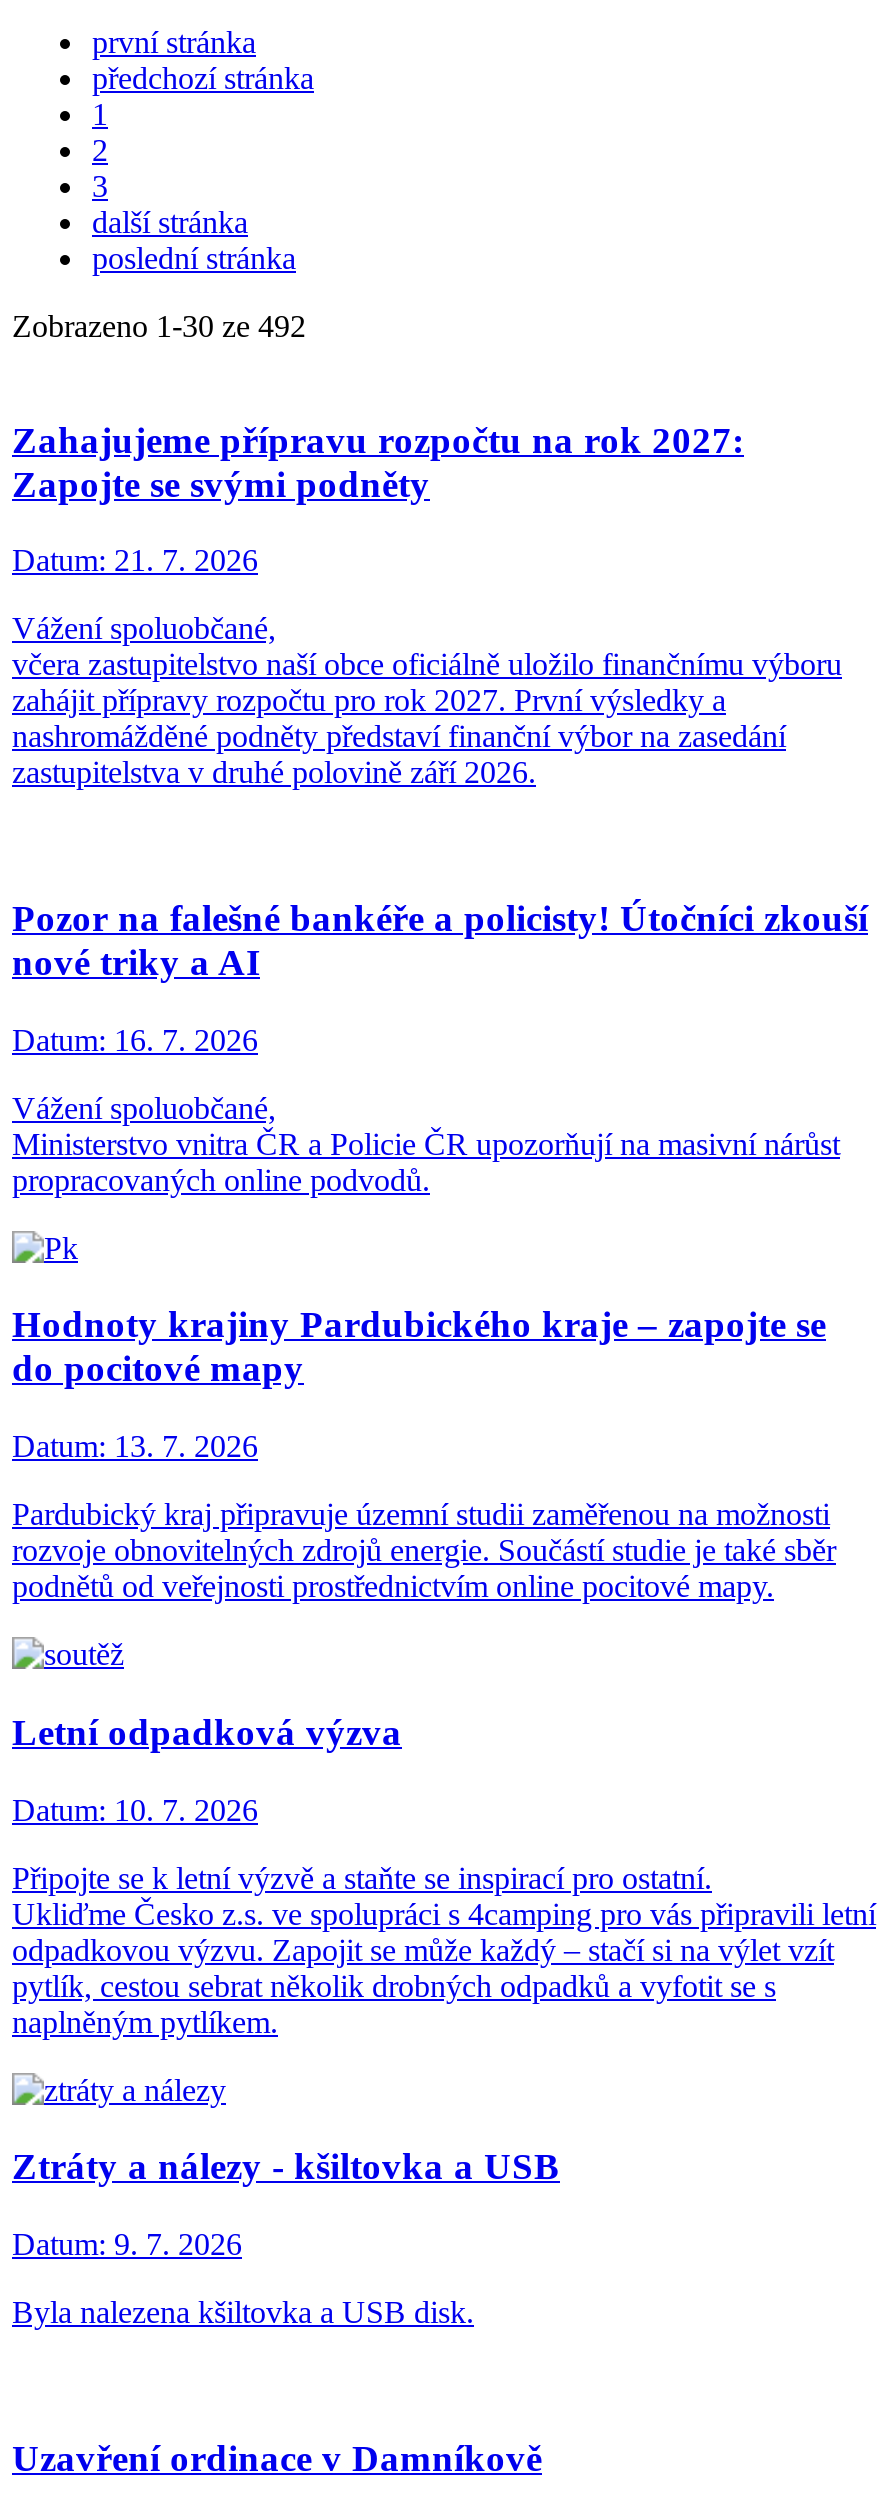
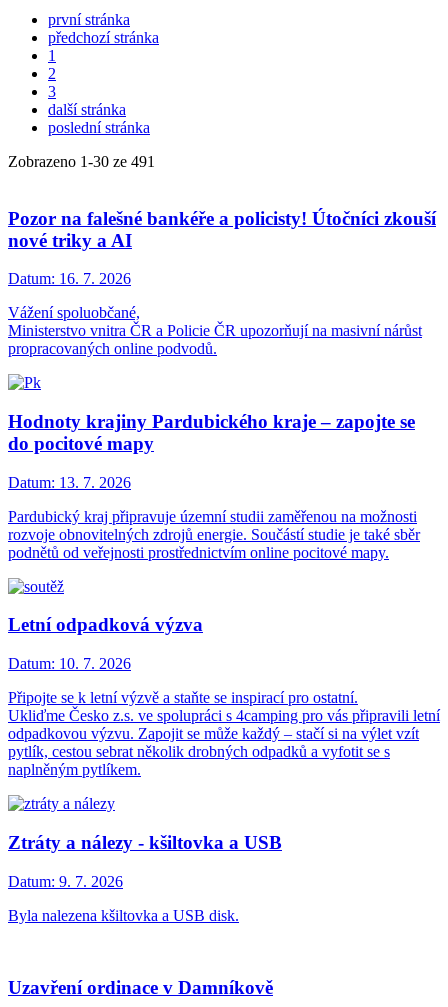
[12,309,842,790] Zobrazeno 1 -30 ze 492 | Zahajujeme přípravu rozpočtu na rok 2027: | Zapojte se svými podněty | Datum: 21. 7. 2026 | Vážení spoluobčané, | včera zastupitelstvo naší obce oficiálně uložilo finančnímu výboru | zahájit přípravy rozpočtu pro rok 2027. První výsledky a | nashromážděné podněty představí finanční výbor na zasedání | zastupitelstva v druhé polovině září 2026. -> [8,153,155,170] Zobrazeno 1 -30 ze 491

